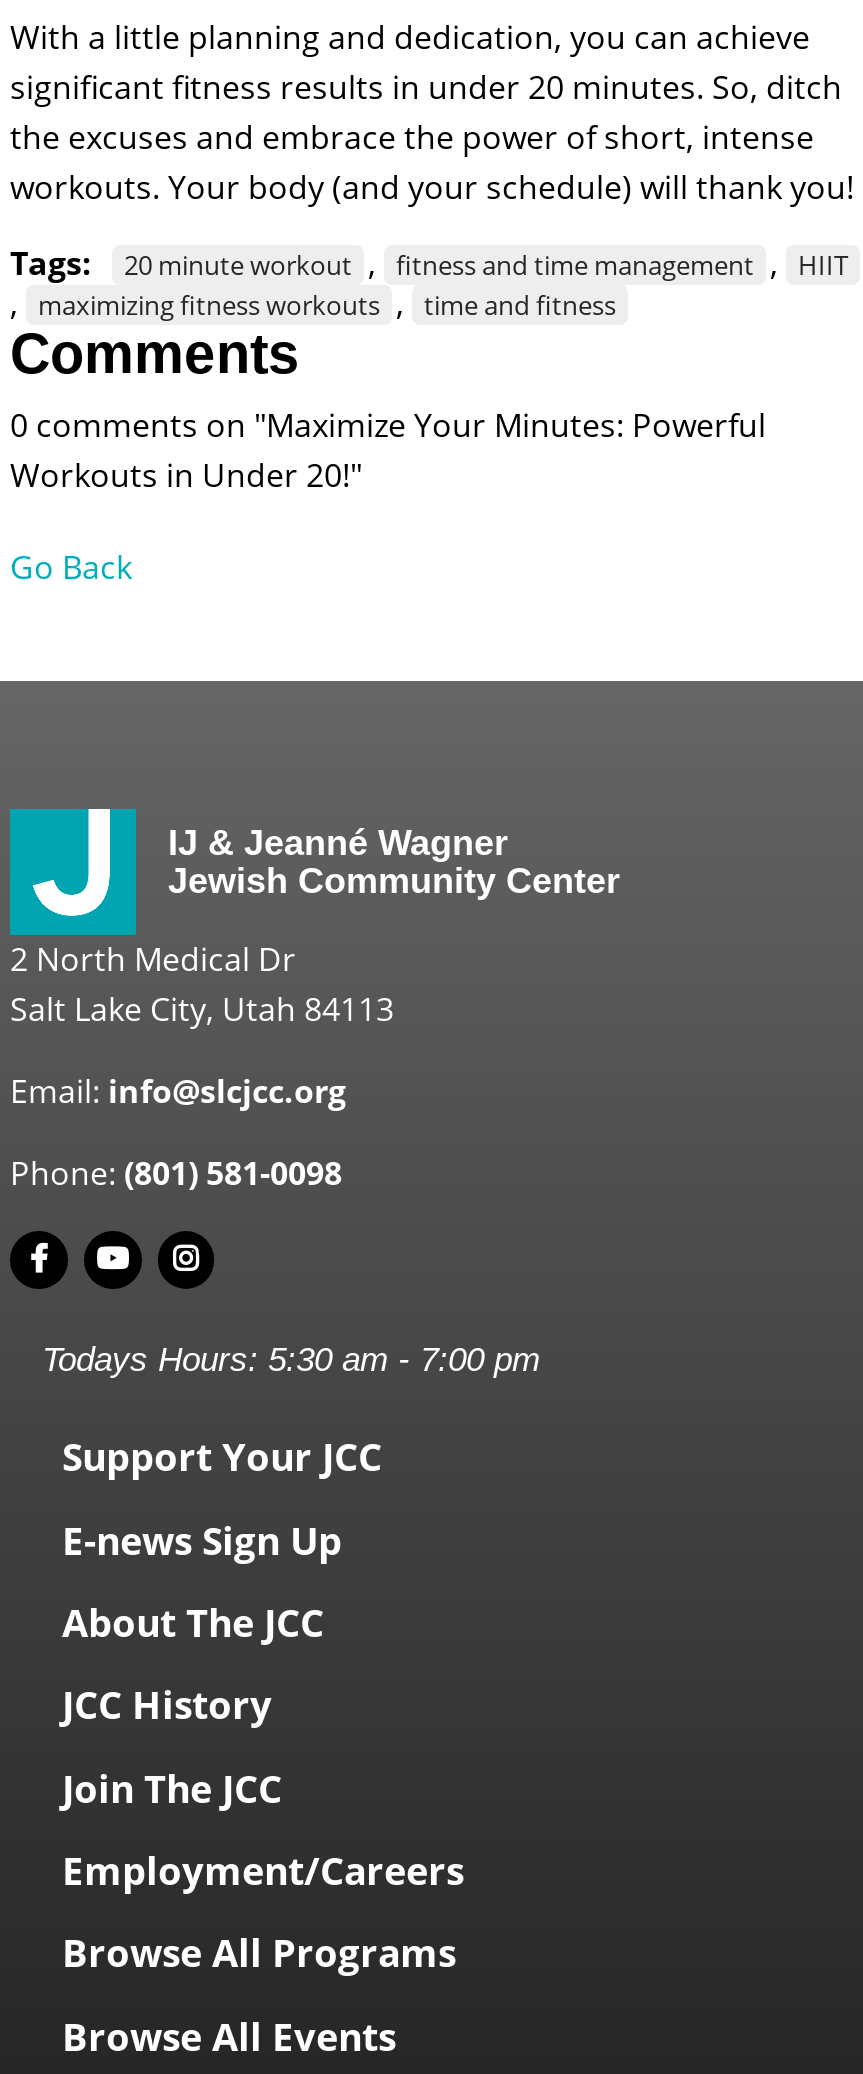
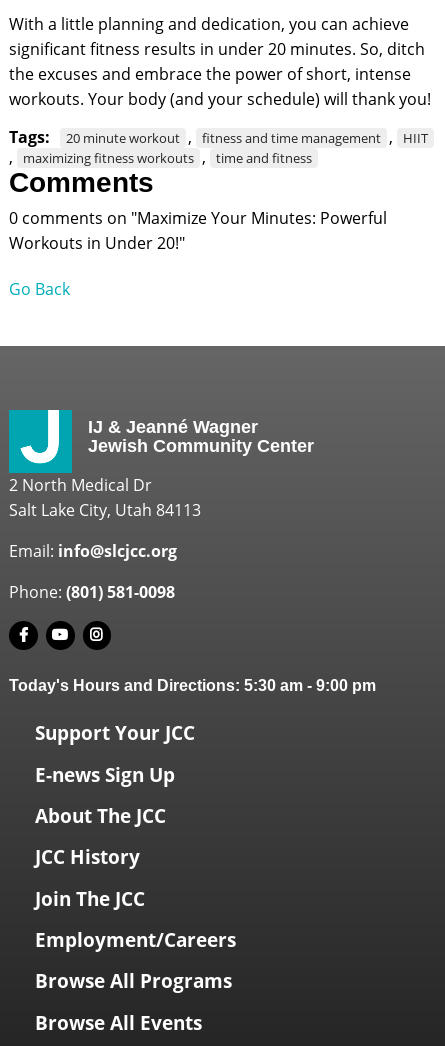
[42,1341,540,1379] Todays Hours: 5:30 am - 7:00 pm -> [9,677,376,694] Today's Hours and Directions: 5:30 am - 9:00 pm

